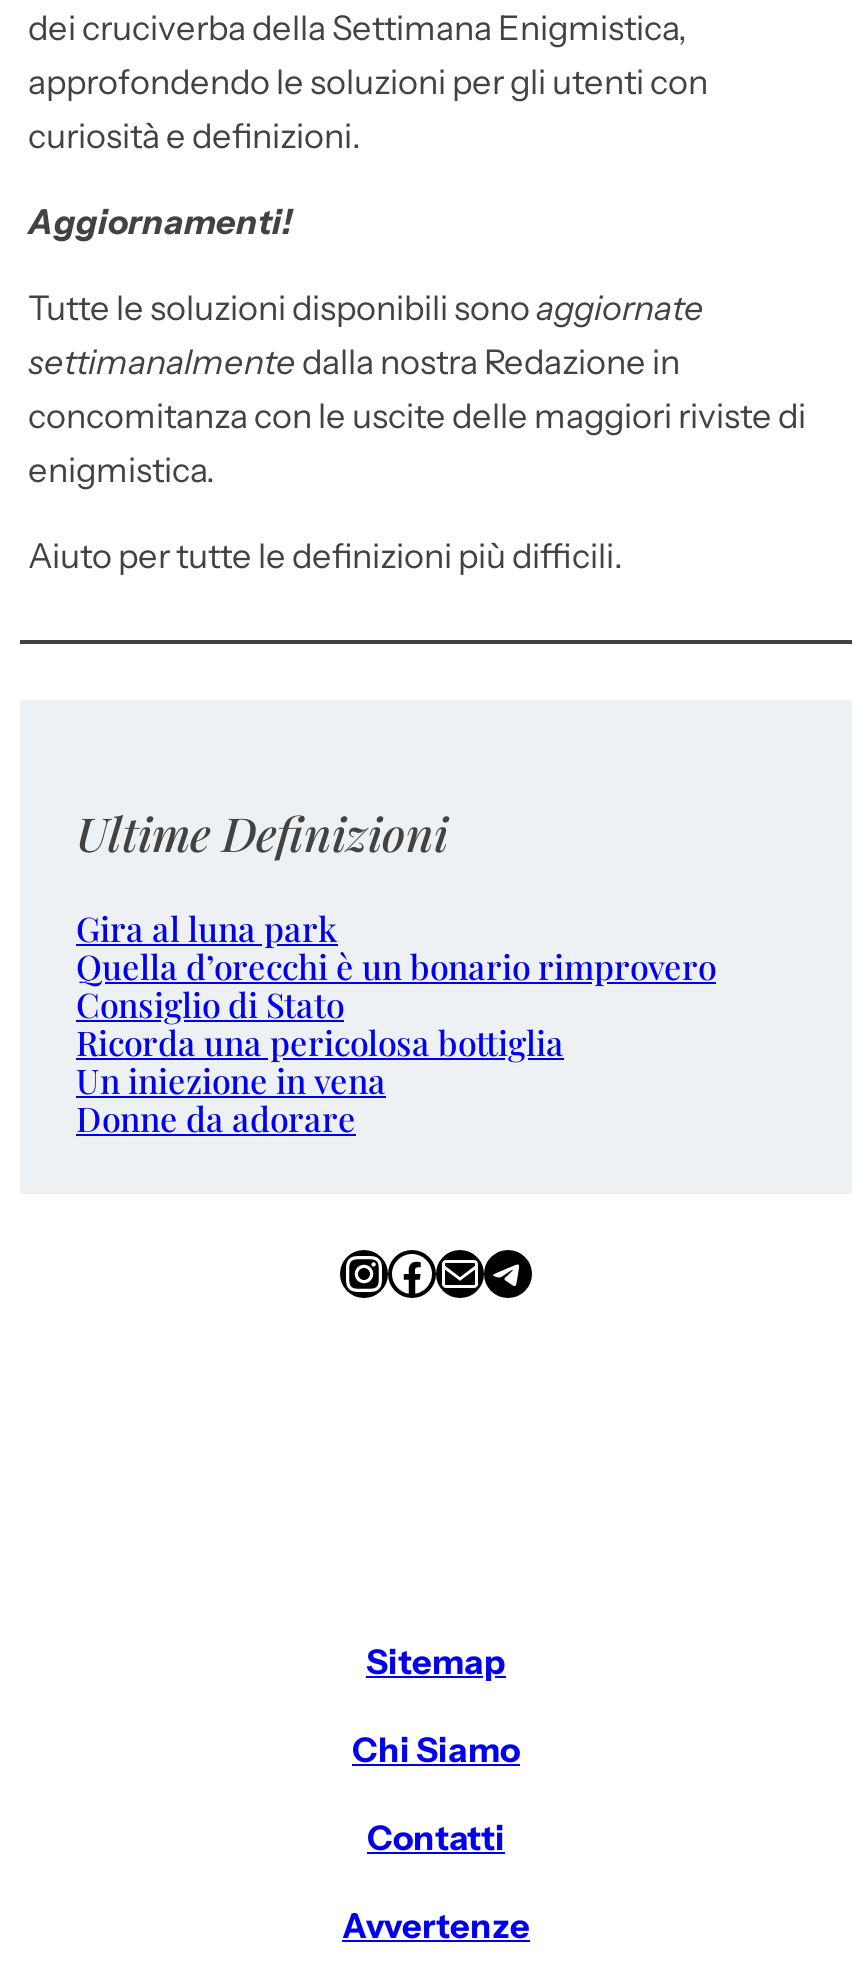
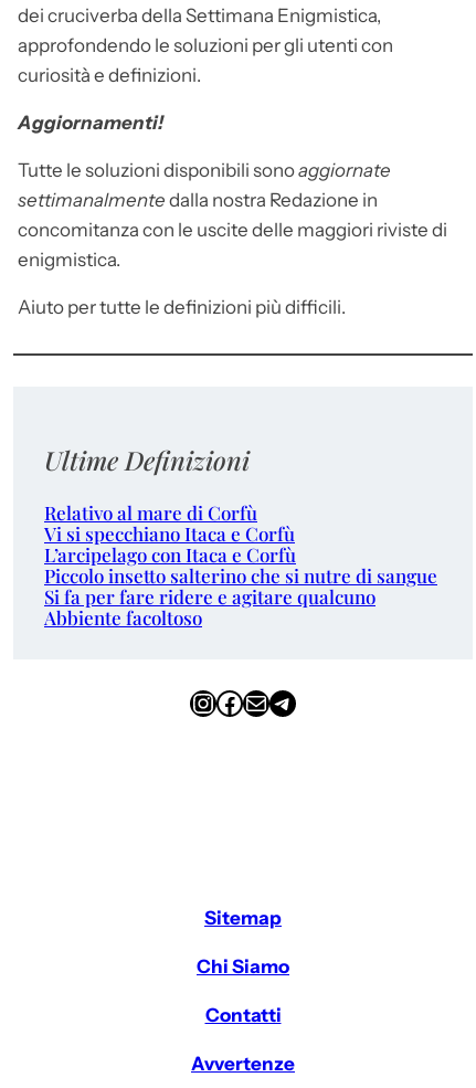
[76,906,716,1140] Gira al luna park | Quella d’orecchi è un bonario rimprovero | Consiglio di Stato | Ricorda una pericolosa bottiglia | Un iniezione in vena | Donne da adorare -> [44,500,437,630] Relativo al mare di Corfù | Vi si specchiano Itaca e Corfù | L’arcipelago con Itaca e Corfù | Piccolo insetto salterino che si nutre di sangue | Si fa per fare ridere e agitare qualcuno | Abbiente facoltoso

